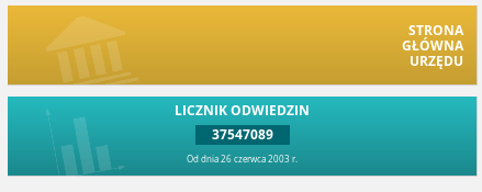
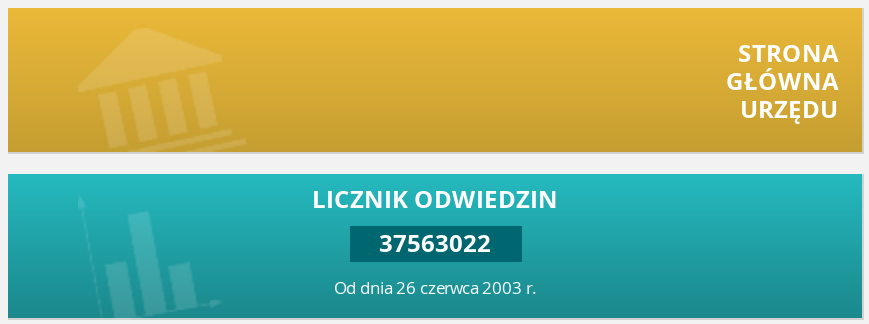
[211,126,273,144] 37547089 -> [379,227,491,261] 37563022

